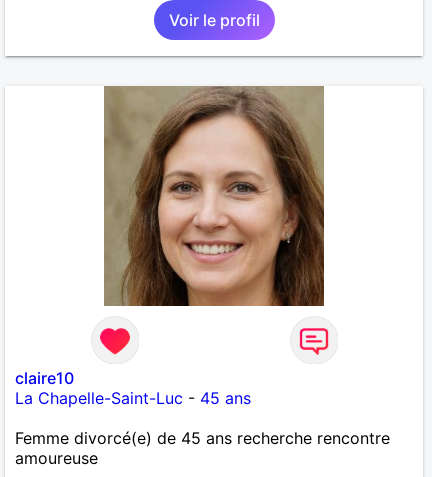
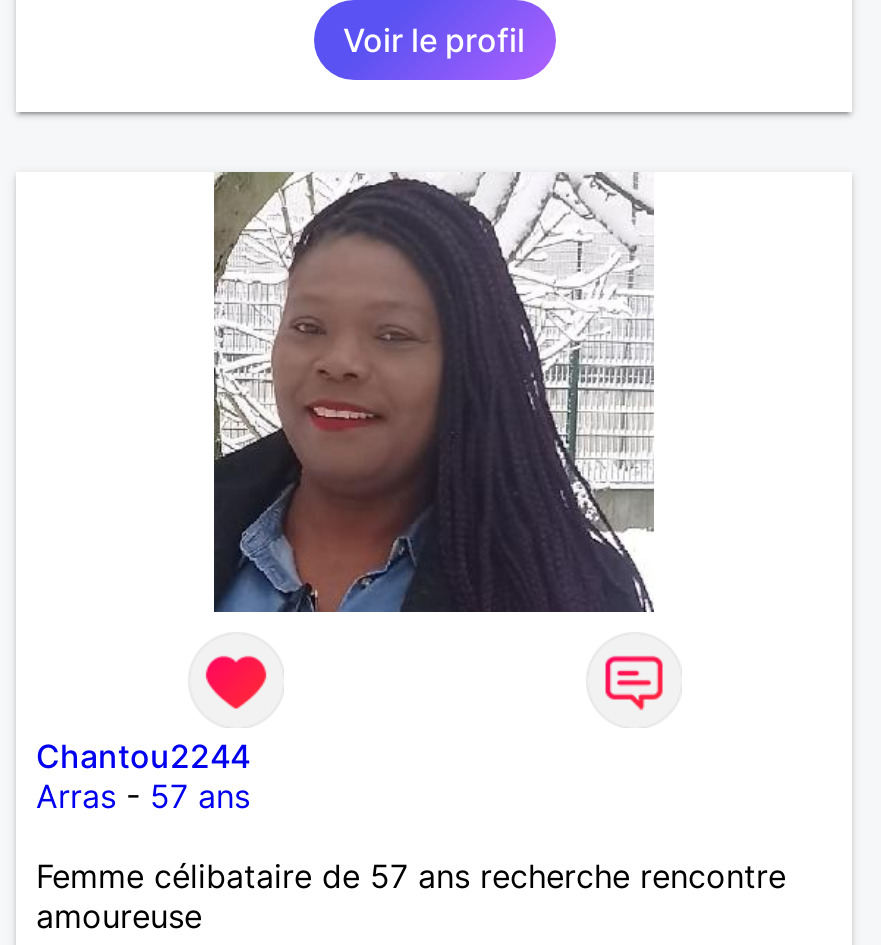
[103,85,325,307] [image] -> [212,172,654,614] [image]
[15,368,251,408] claire10 | La Chapelle-Saint-Luc - 45 ans -> [36,736,250,816] Chantou2244 | Arras - 57 ans
[15,428,390,448] Femme divorcé(e) de 45 ans recherche rencontre -> [36,856,786,896] Femme célibataire de 57 ans recherche rencontre

